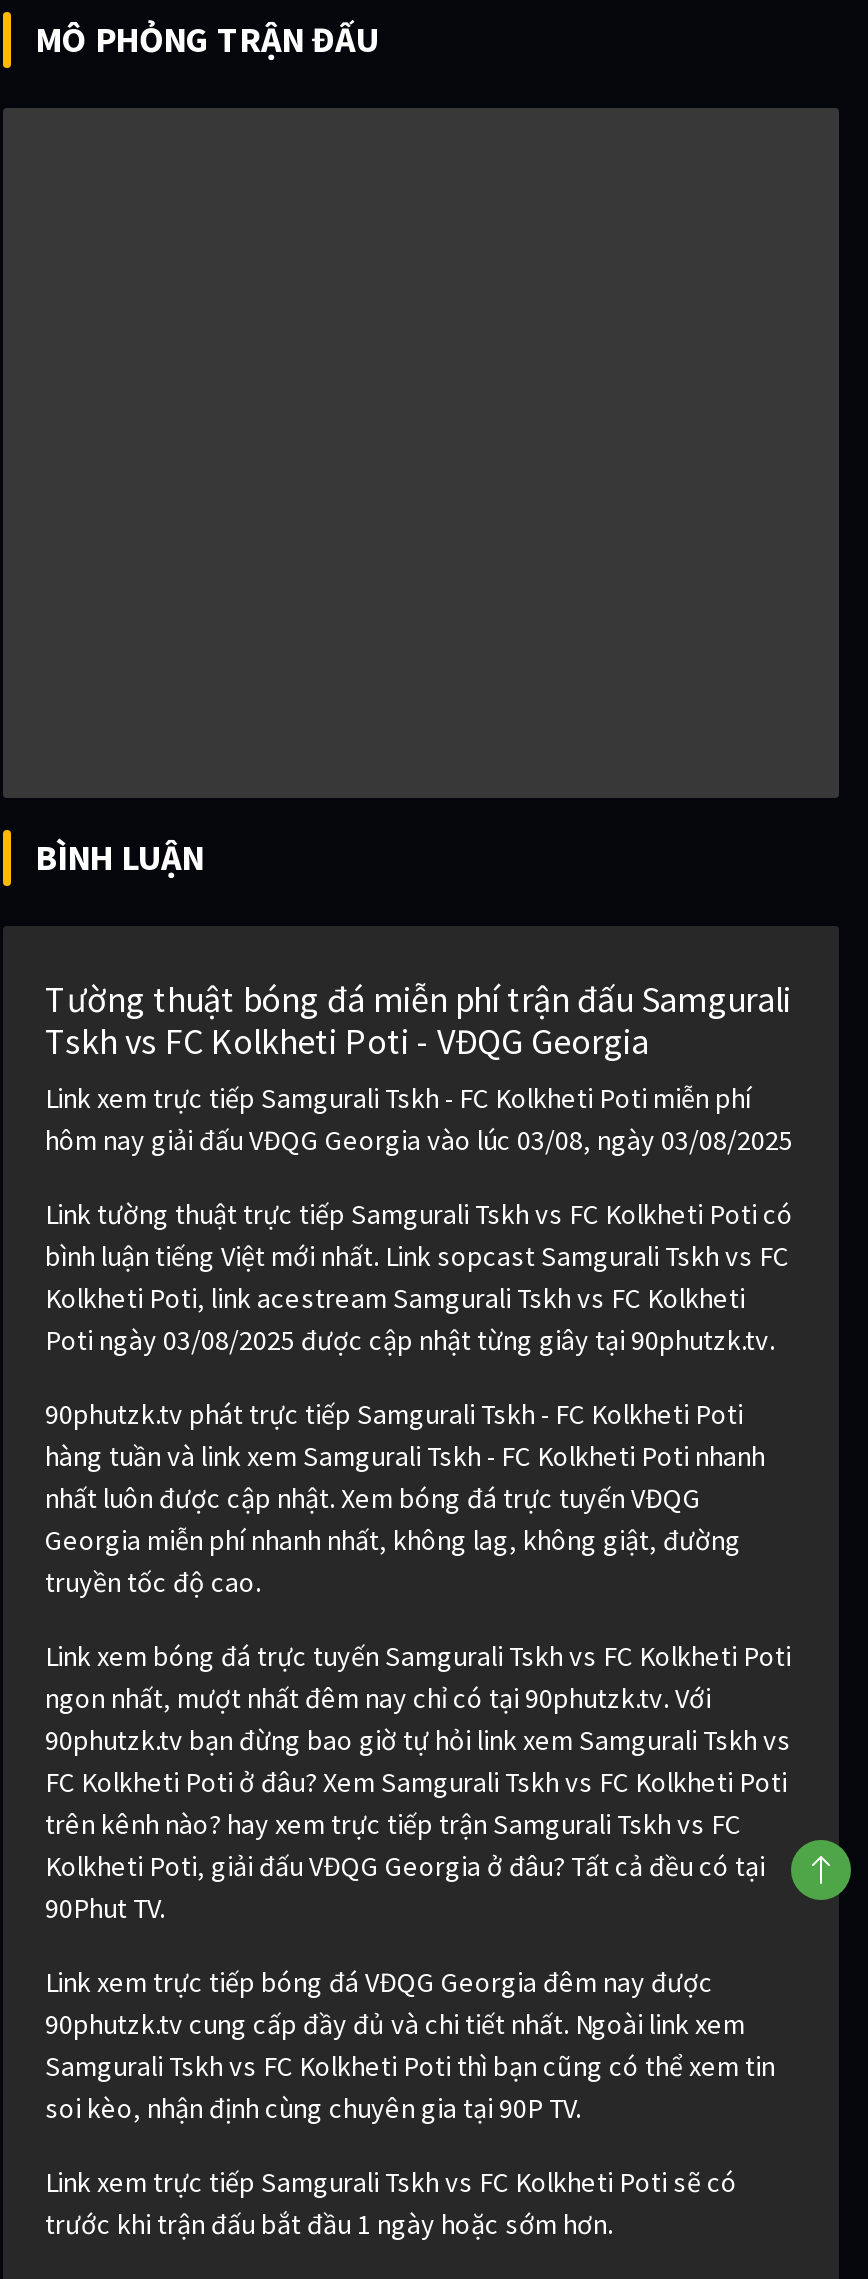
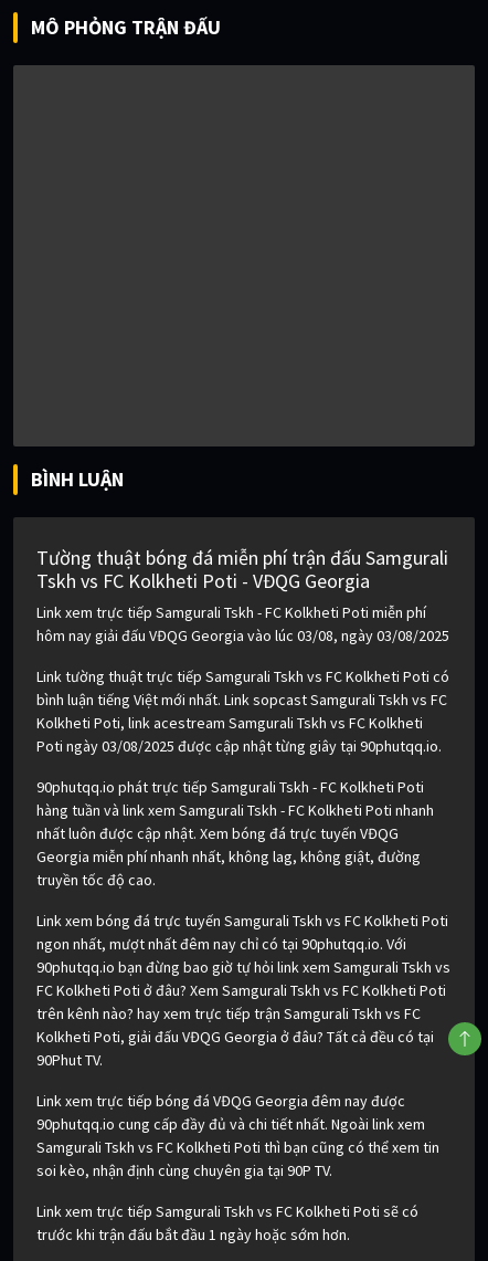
[45,1323,775,1359] Poti ngày 03/08/2025 được cập nhật từng giây tại 90phutzk.tv. -> [36,736,442,756] Poti ngày 03/08/2025 được cập nhật từng giây tại 90phutqq.io.
[45,1397,743,1433] 90phutzk.tv phát trực tiếp Samgurali Tskh - FC Kolkheti Poti -> [36,777,424,797] 90phutqq.io phát trực tiếp Samgurali Tskh - FC Kolkheti Poti
[45,1681,711,1717] ngon nhất, mượt nhất đêm nay chỉ có tại 90phutzk.tv. Với -> [36,934,406,954] ngon nhất, mượt nhất đêm nay chỉ có tại 90phutqq.io. Với
[45,1723,791,1759] 90phutzk.tv bạn đừng bao giờ tự hỏi link xem Samgurali Tskh vs -> [36,958,450,977] 90phutqq.io bạn đừng bao giờ tự hỏi link xem Samgurali Tskh vs
[45,2007,745,2043] 90phutzk.tv cung cấp đầy đủ và chi tiết nhất. Ngoài link xem -> [36,1114,425,1134] 90phutqq.io cung cấp đầy đủ và chi tiết nhất. Ngoài link xem

